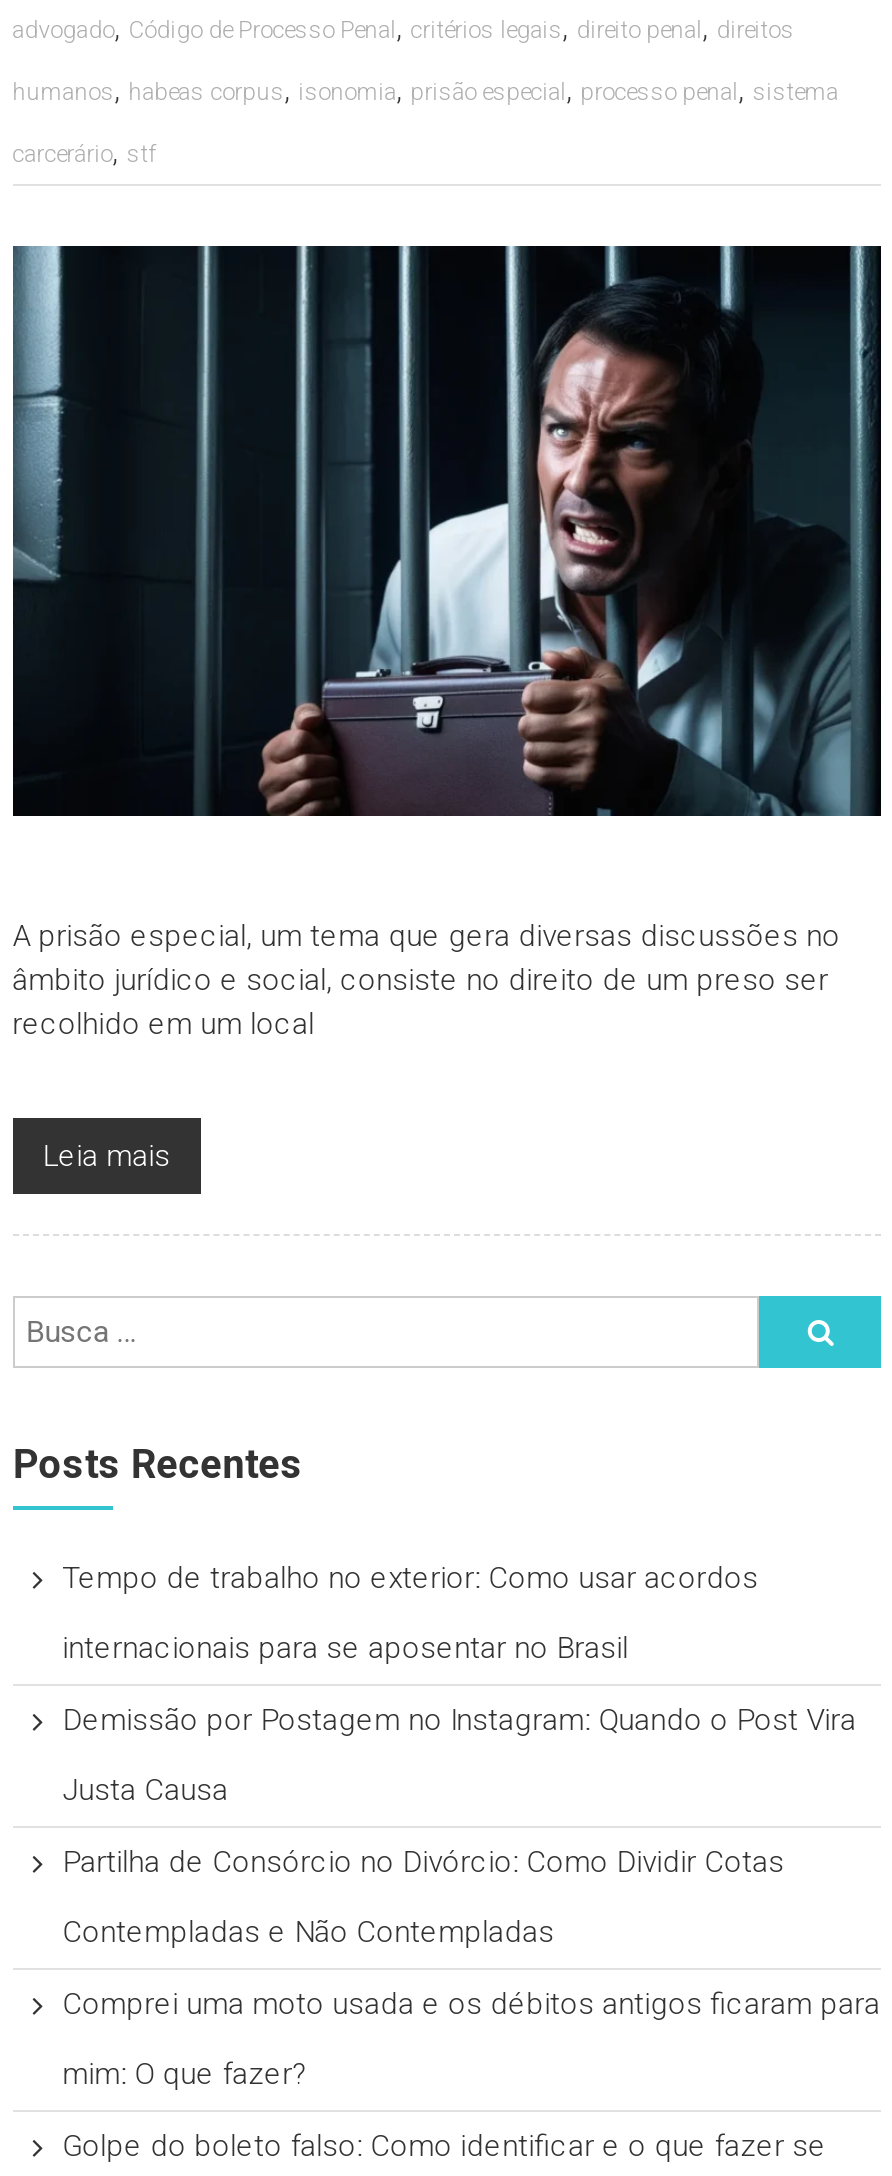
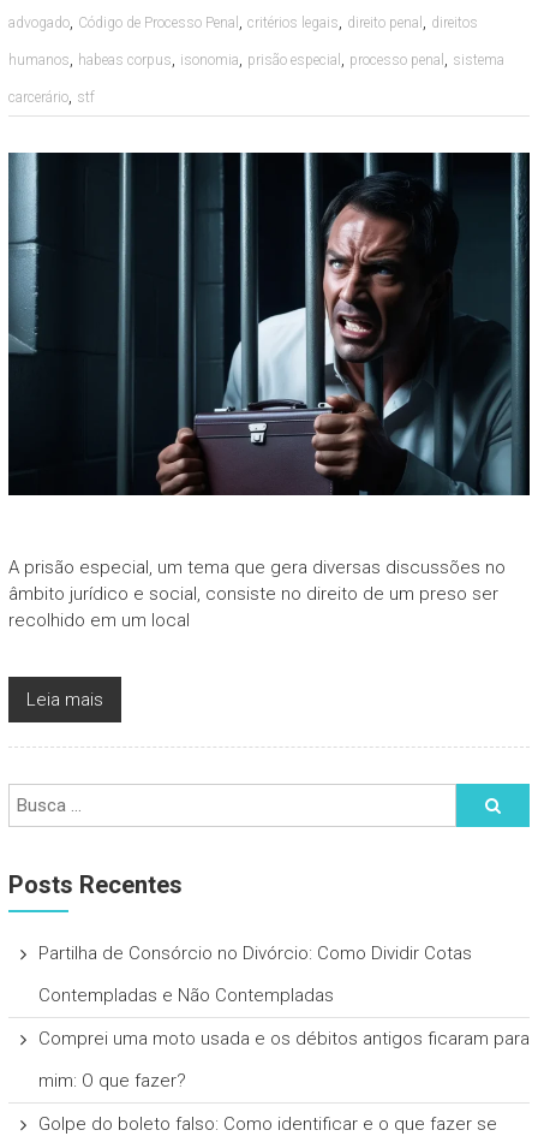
[62,1560,856,1808] Tempo de trabalho no exterior: Como usar acordos | internacionais para se aposentar no Brasil | Demissão por Postagem no Instagram: Quando o Post Vira | Justa Causa -> none

